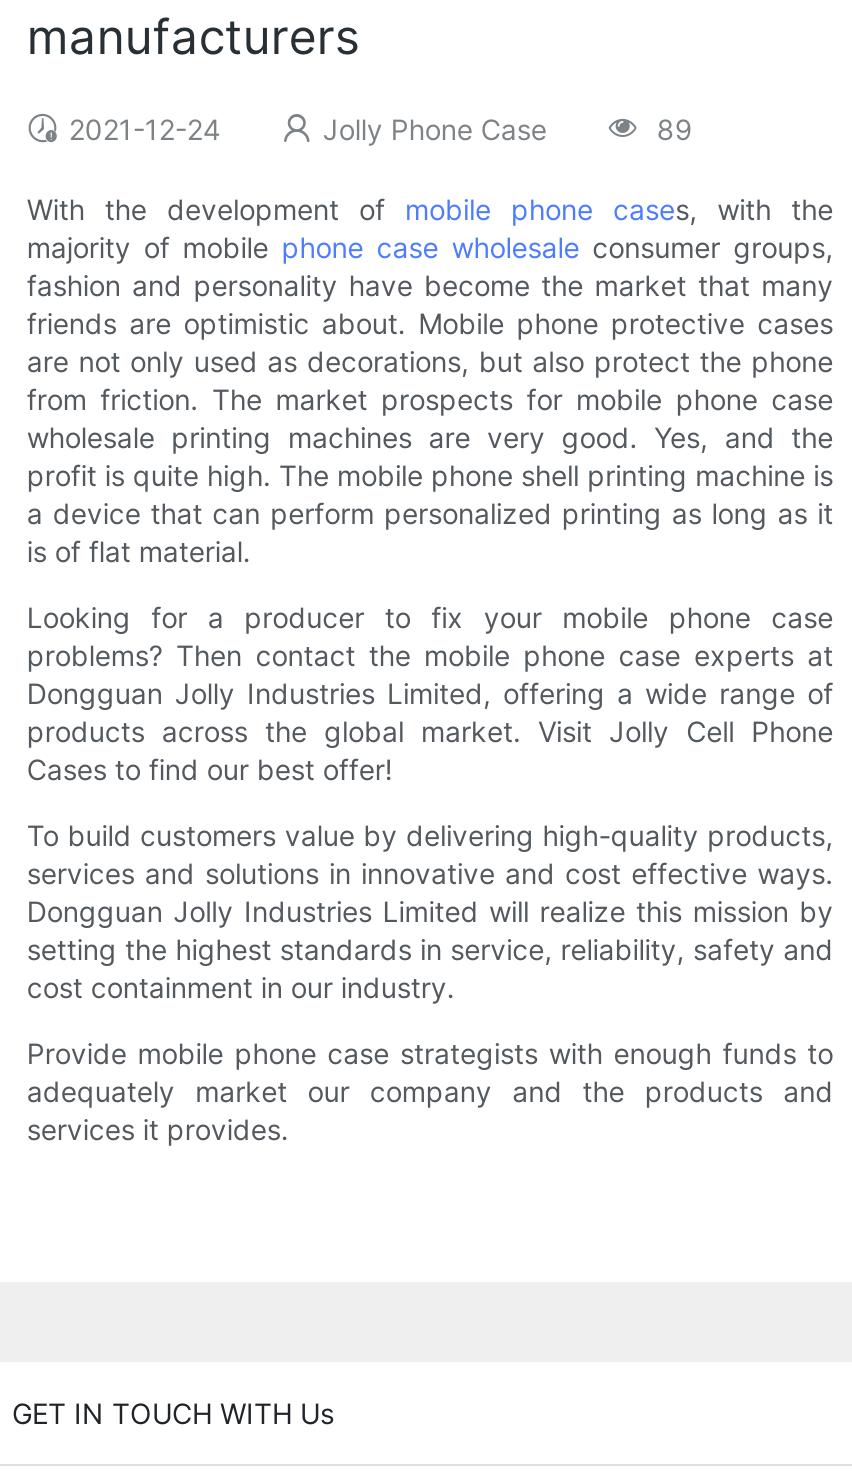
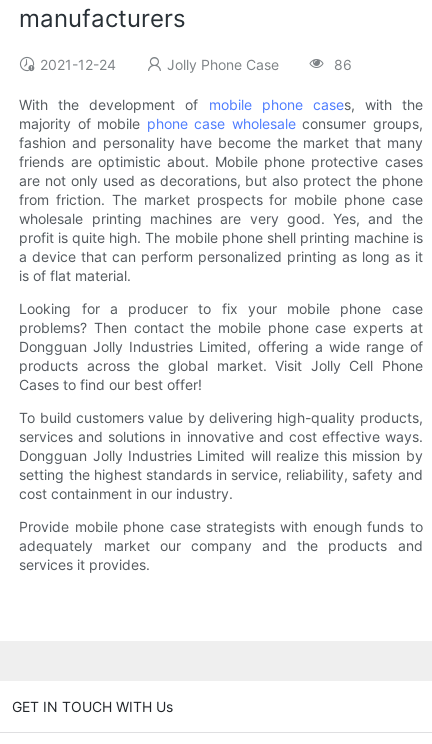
[657,113,693,147] 89 -> [334,56,352,73] 86

